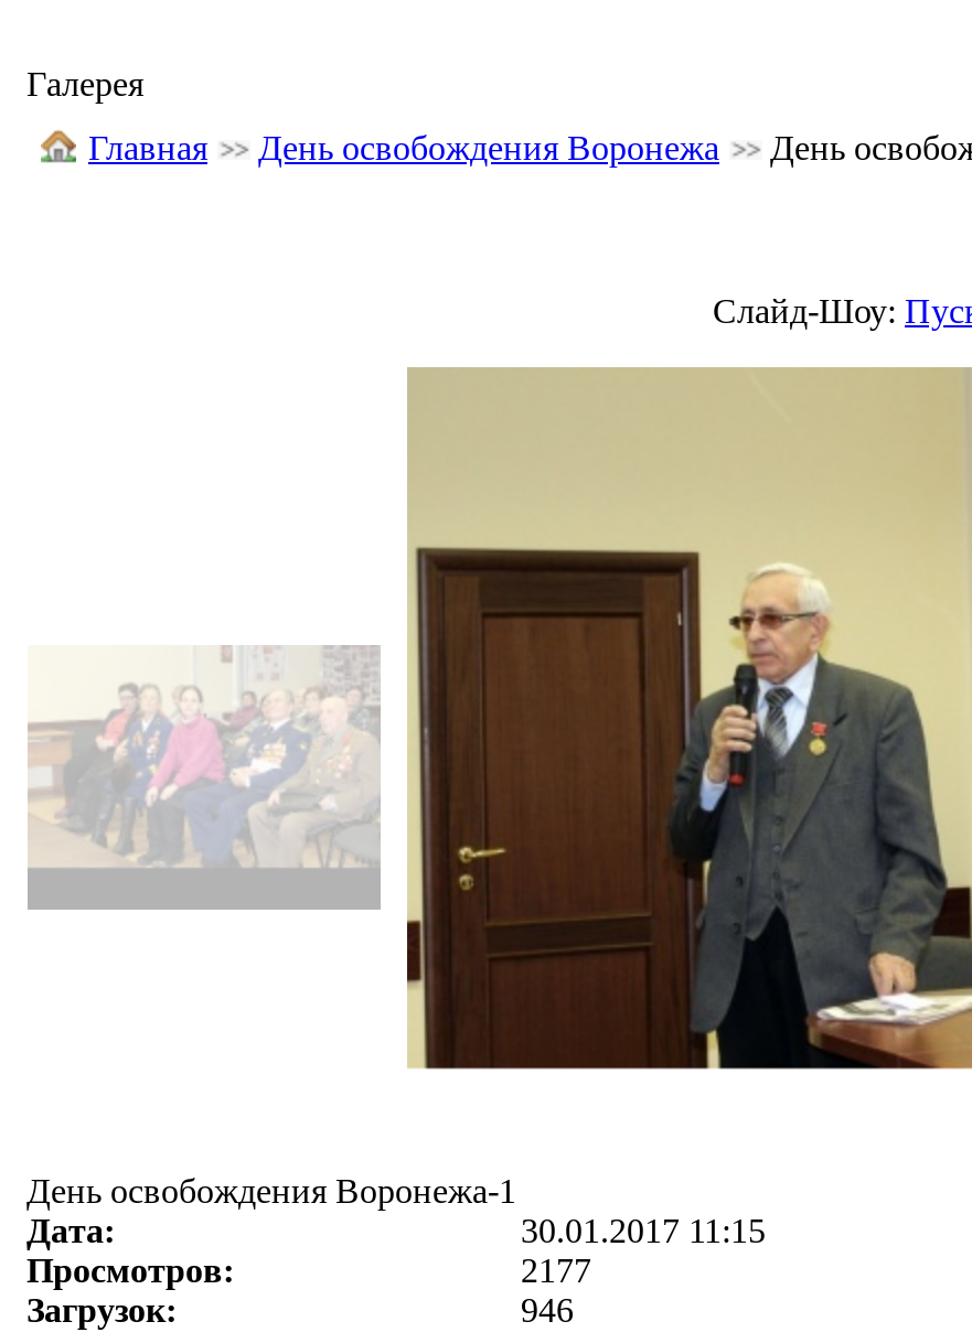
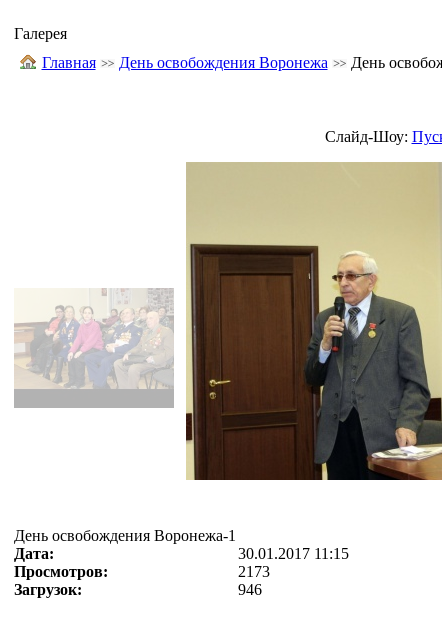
[521,1251,591,1289] 2177 -> [237,563,269,580] 2173

